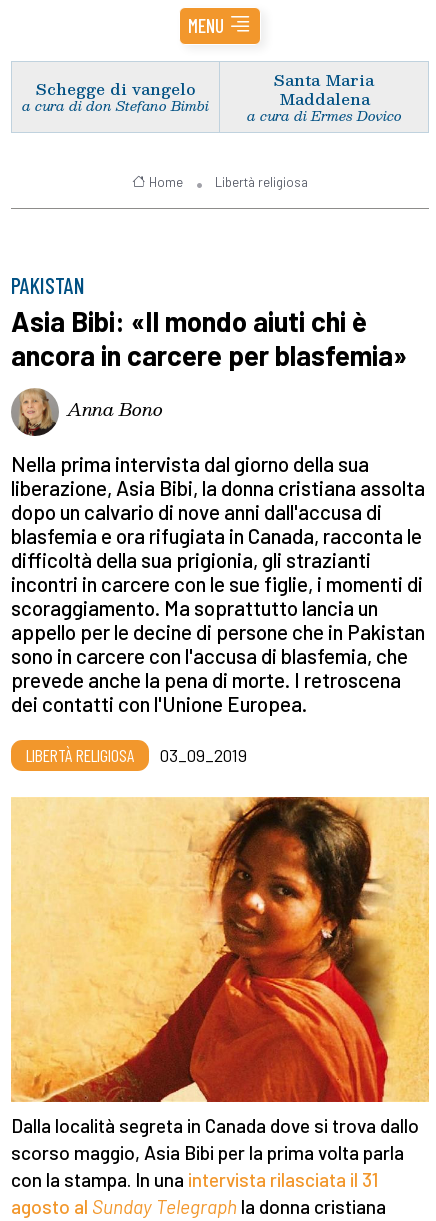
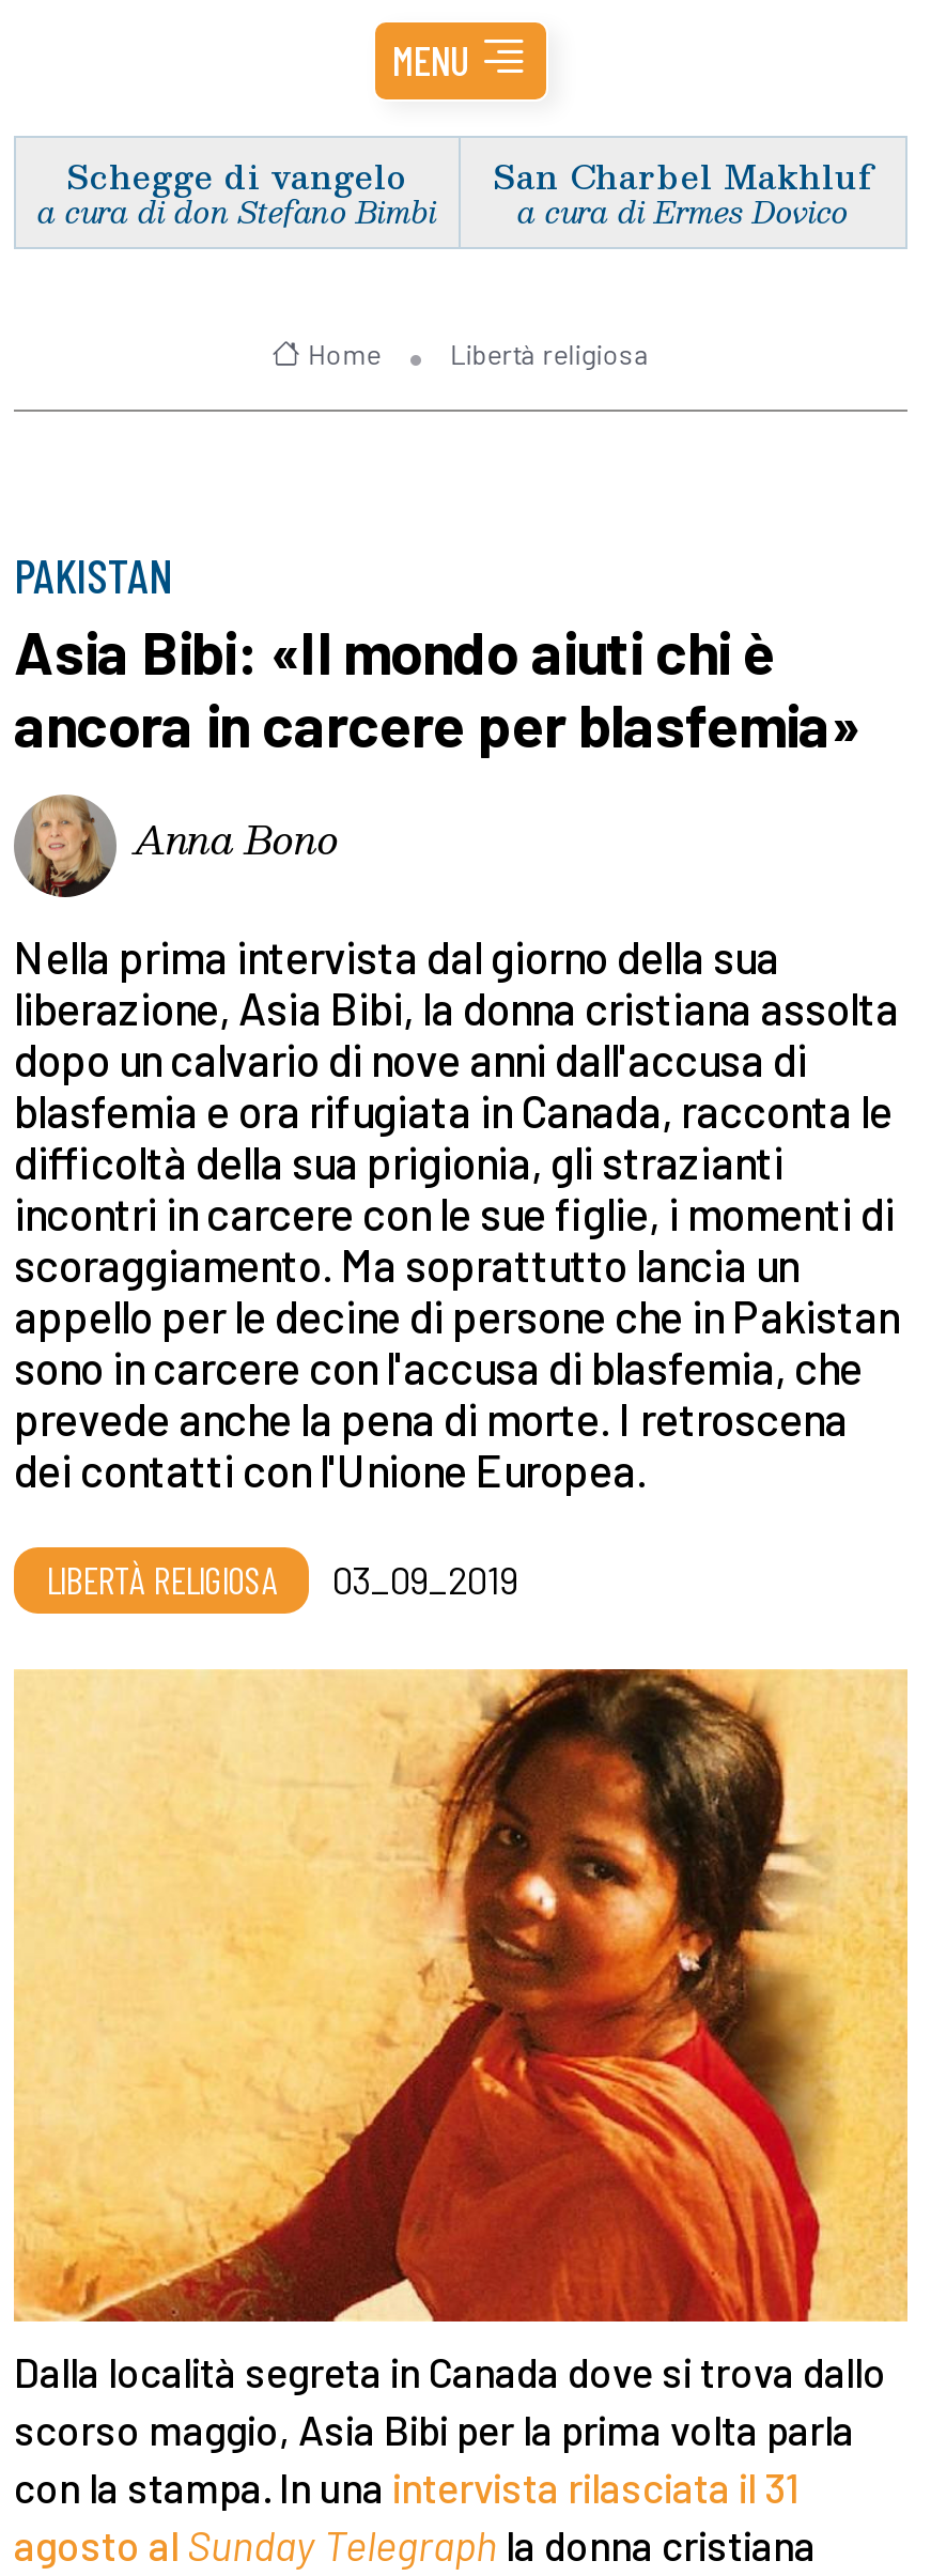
[274,67,374,111] Santa Maria | Maddalena -> [493,148,873,201] San Charbel Makhluf

